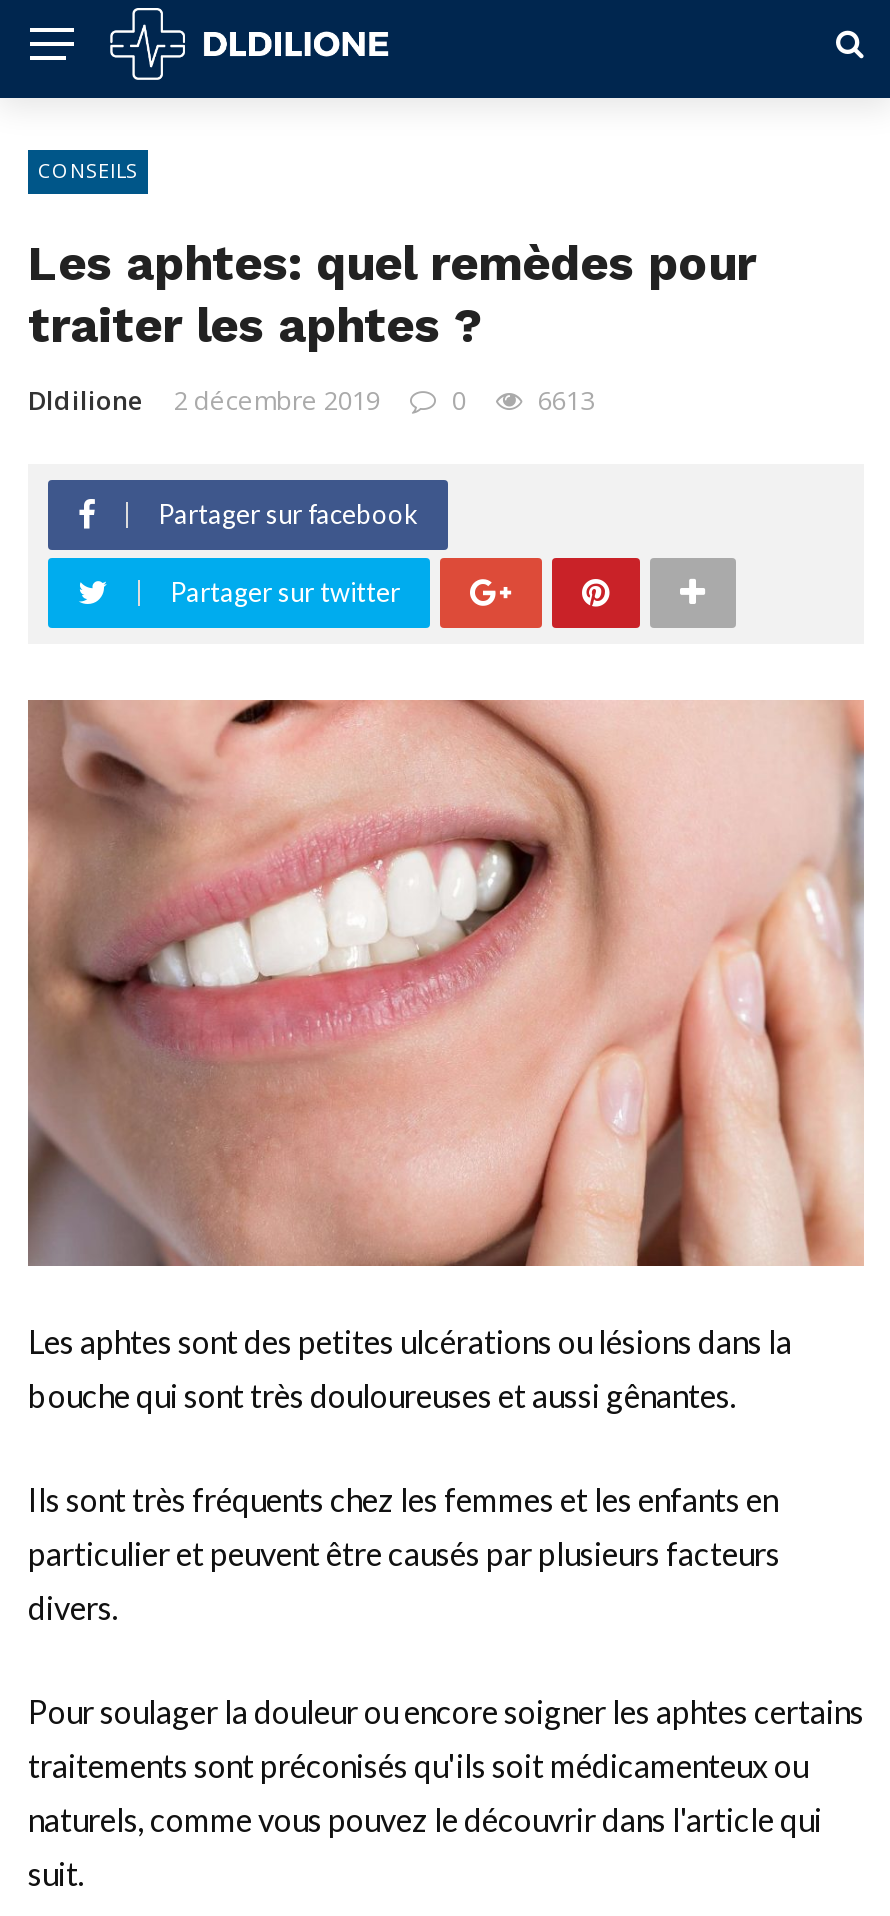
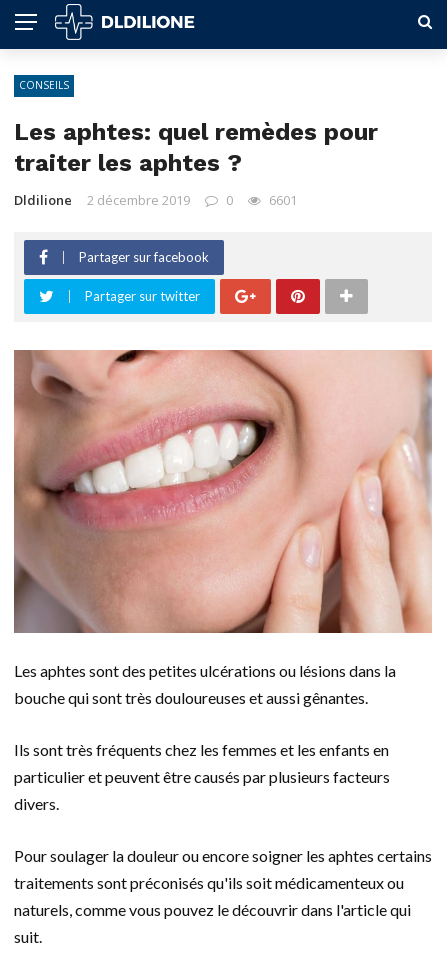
[28,382,594,418] Dldilione 2 décembre 2019 0 6613 -> [14,191,297,209] Dldilione 2 décembre 2019 0 6601

